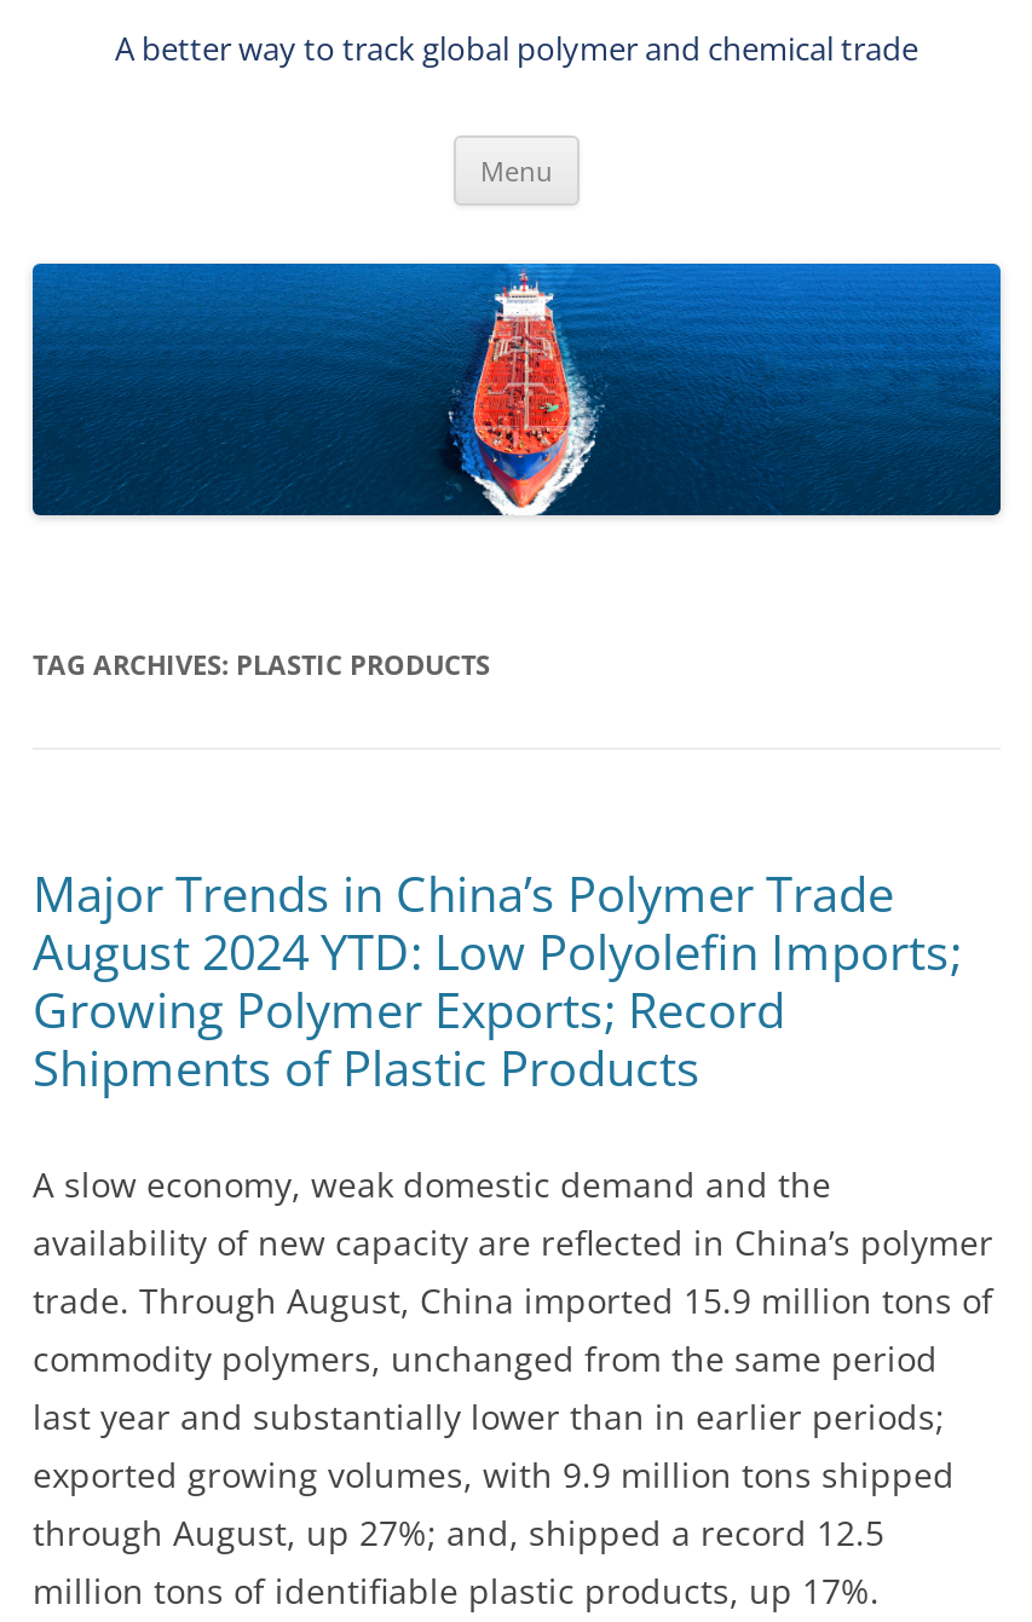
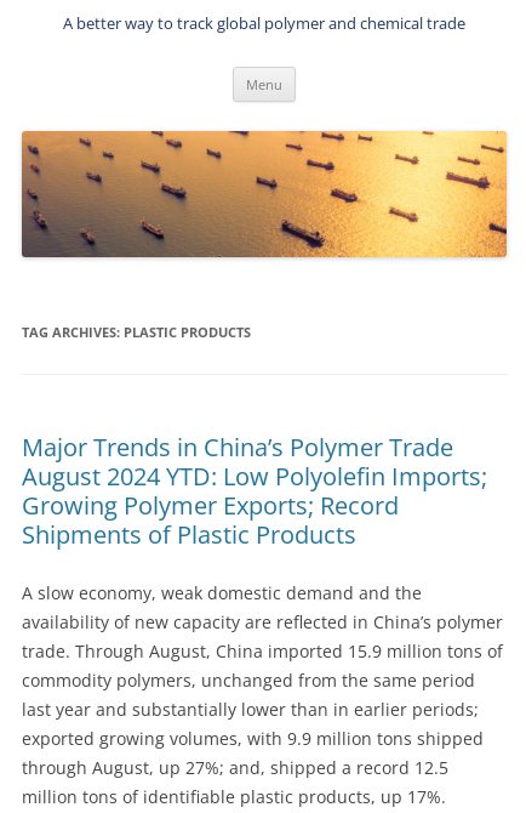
[30,261,1003,518] [image] -> [21,130,508,258] [image]

